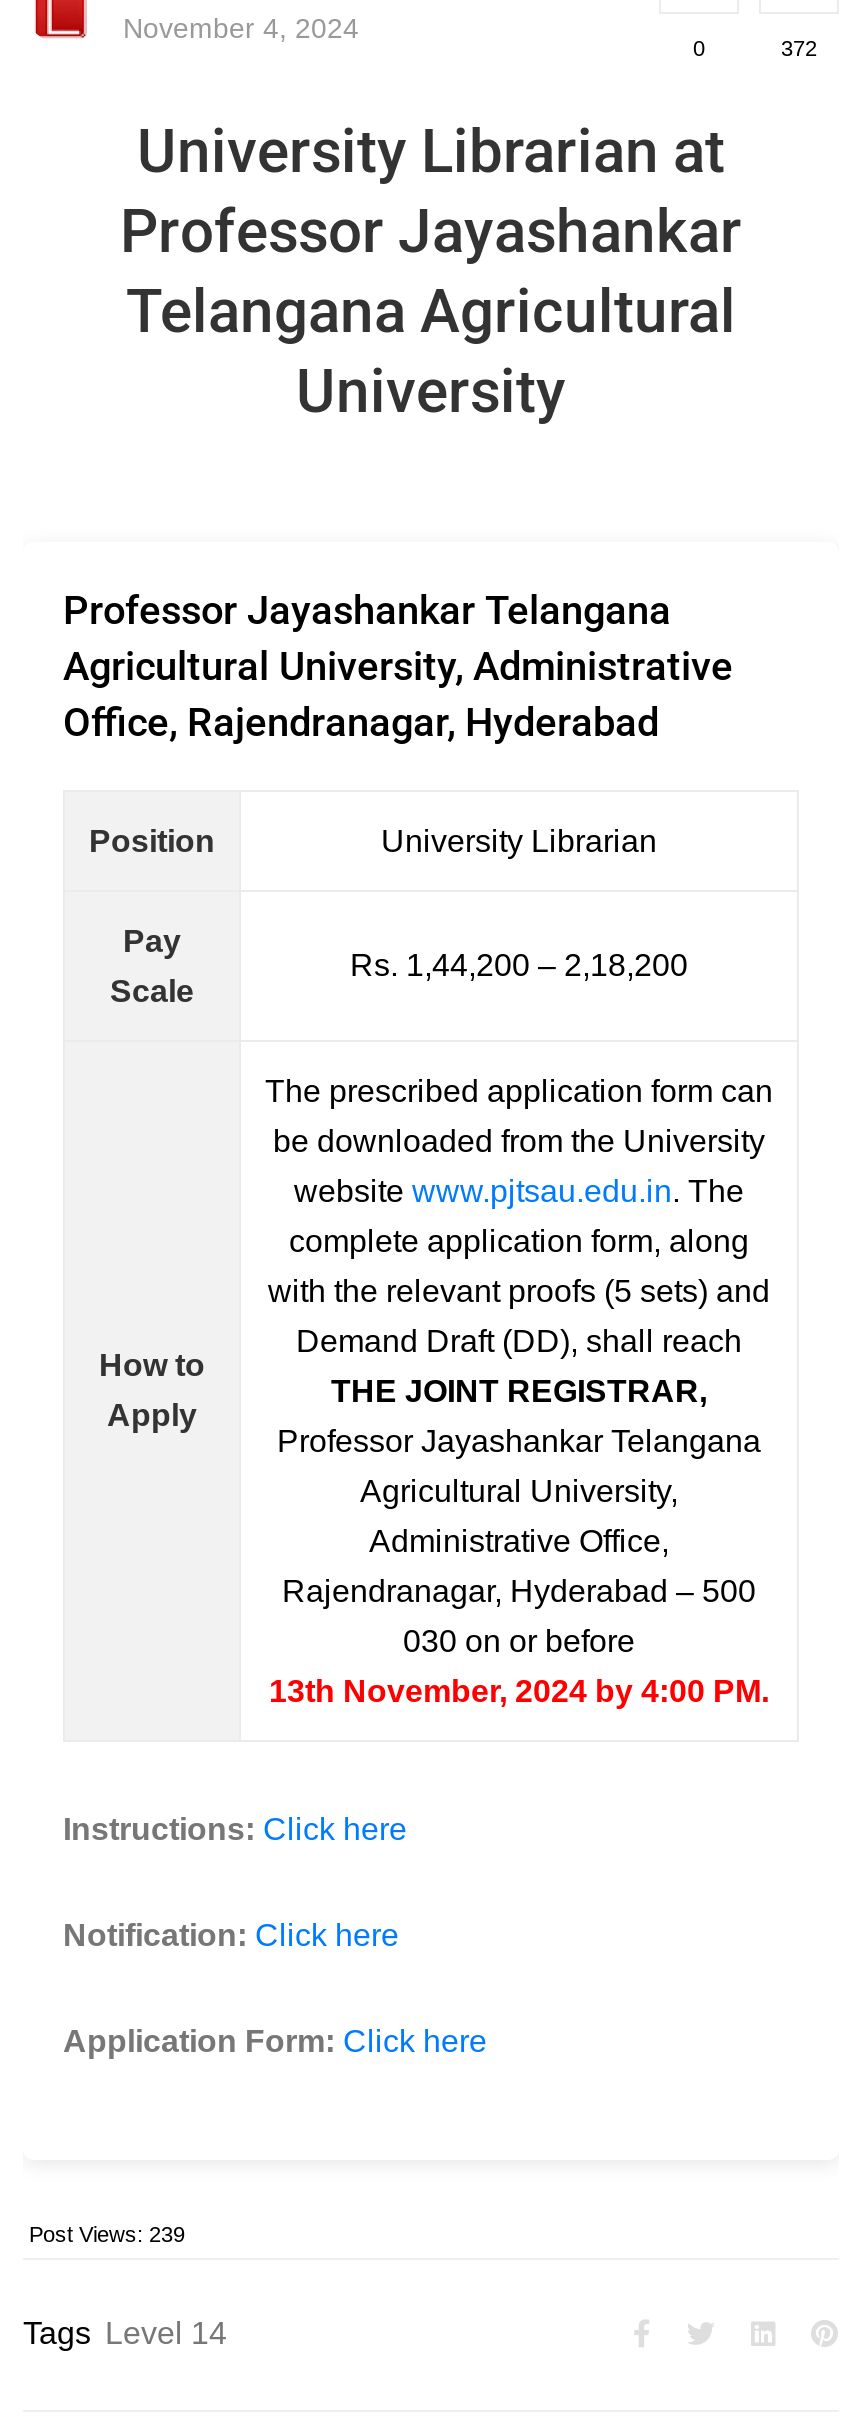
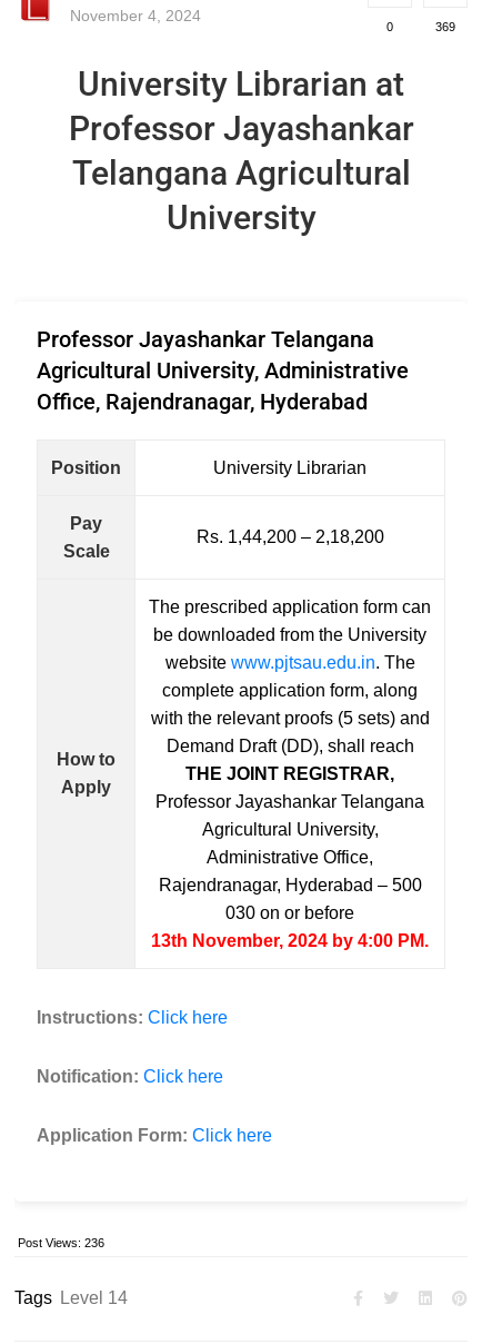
[781,36,817,60] 372 -> [435,20,455,33] 369
[29,2222,185,2246] Post Views: 239 -> [18,1236,104,1249] Post Views: 236

